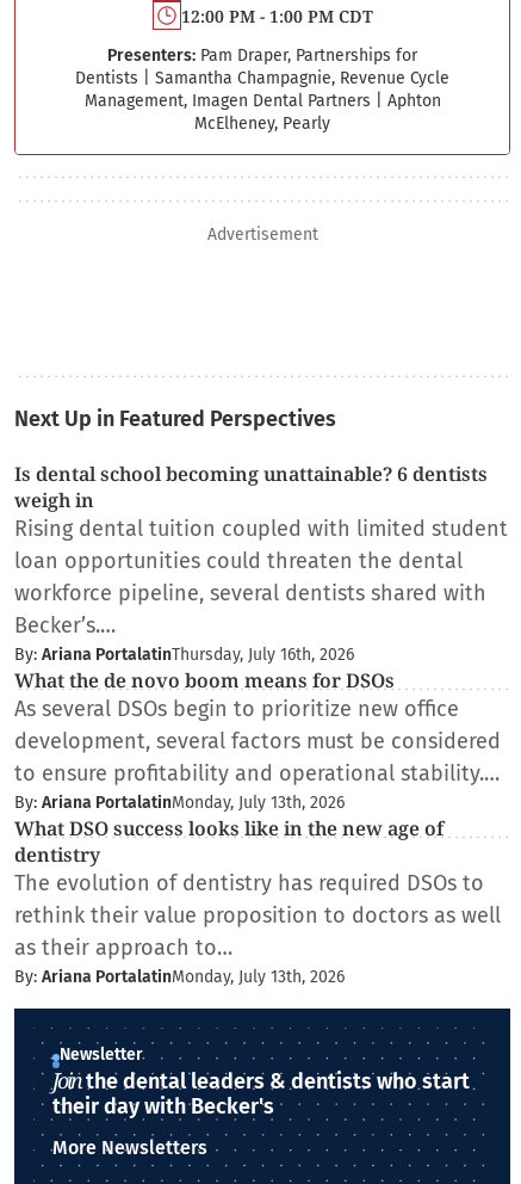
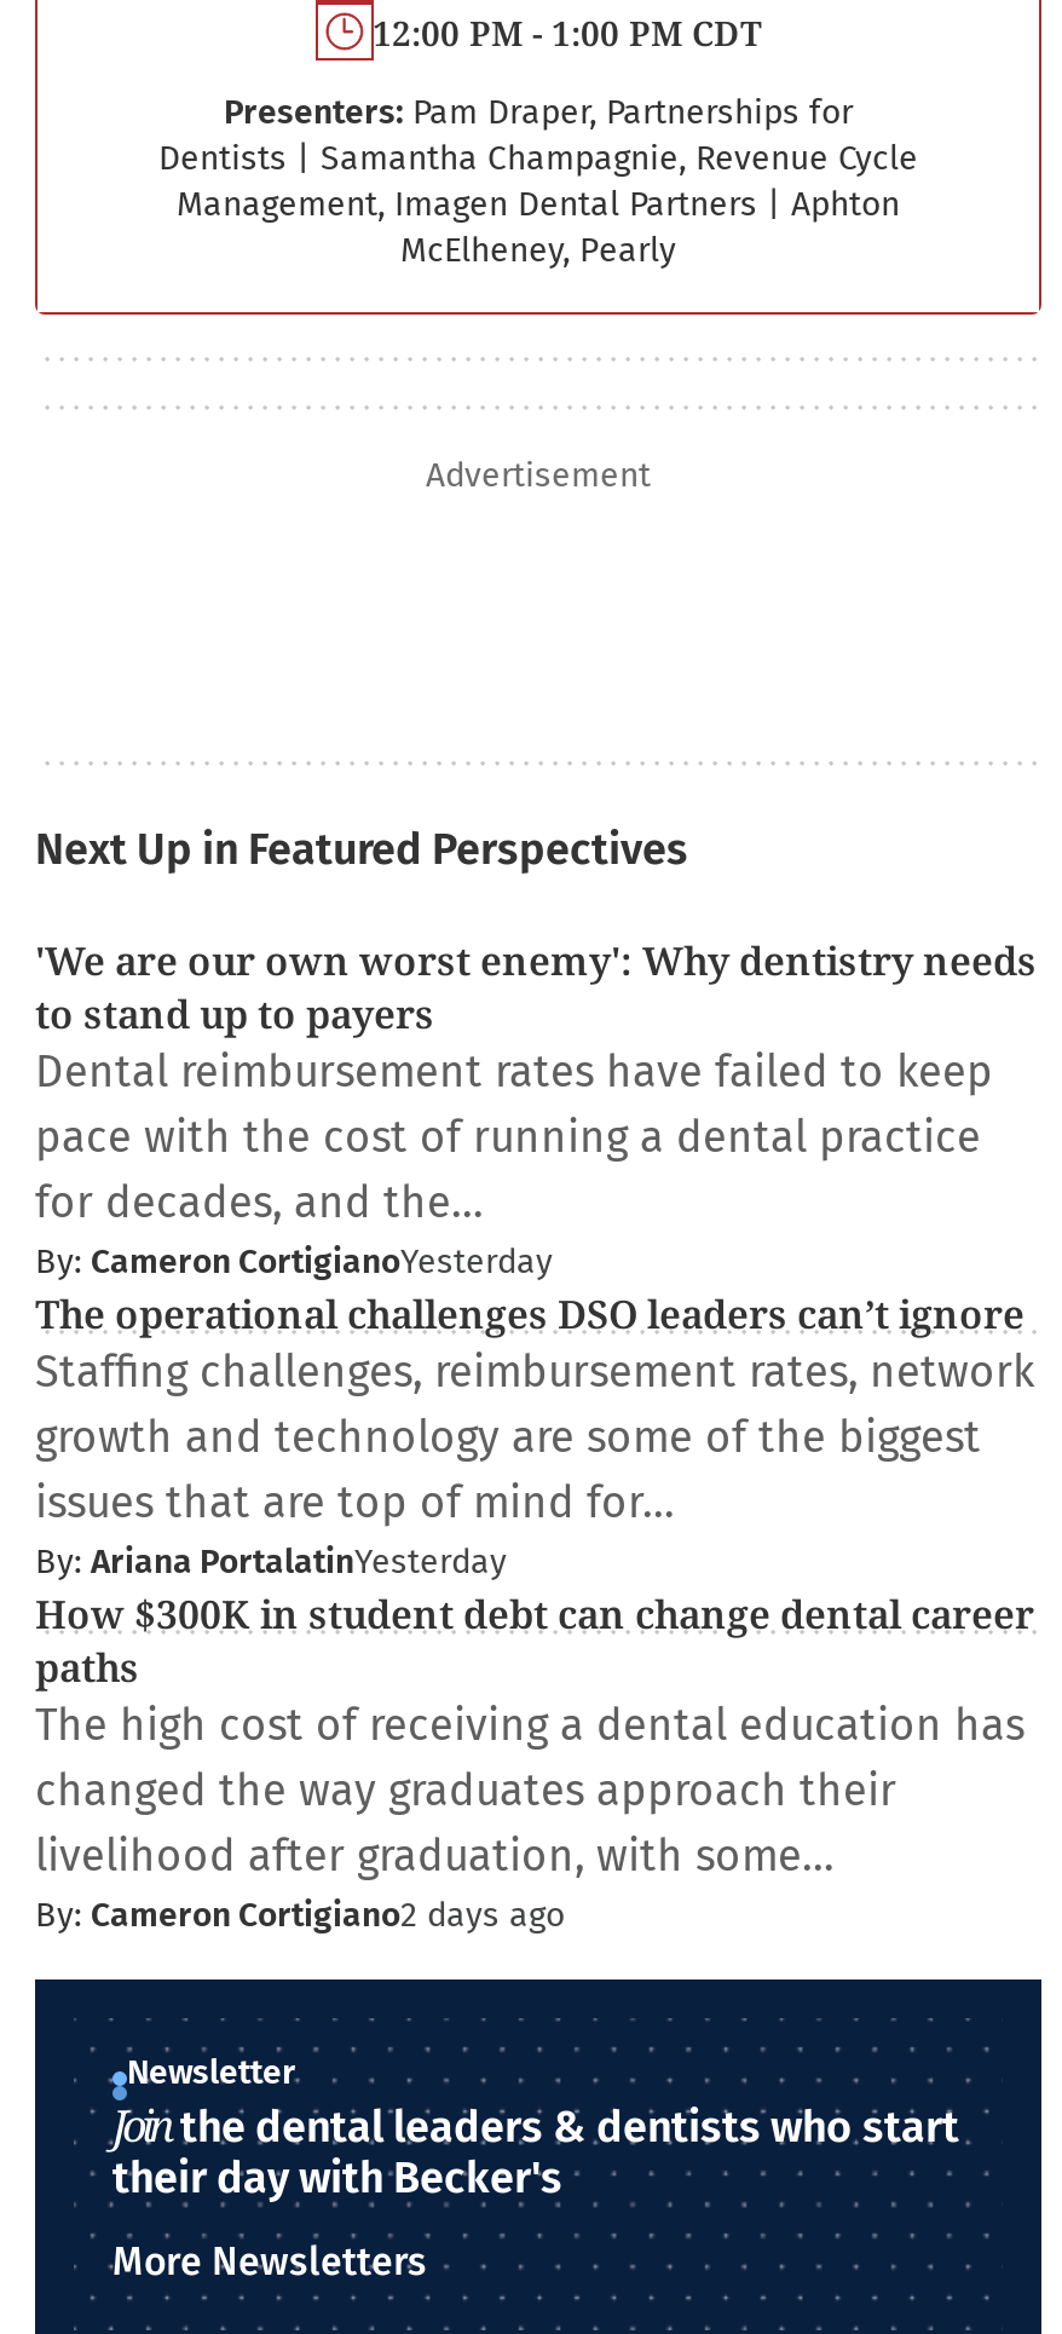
[14,461,508,987] Is dental school becoming unattainable? 6 dentists | weigh in | Rising dental tuition coupled with limited student | loan opportunities could threaten the dental | workforce pipeline, several dentists shared with | Becker’s.… | By: Ariana PortalatinThursday, July 16th, 2026 | What the de novo boom means for DSOs | As several DSOs begin to prioritize new office | development, several factors must be considered | to ensure profitability and operational stability.… | By: Ariana PortalatinMonday, July 13th, 2026 | What DSO success looks like in the new age of | dentistry | The evolution of dentistry has required DSOs to | rethink their value proposition to doctors as well | as their approach to… | By: Ariana PortalatinMonday, July 13th, 2026 -> [35,934,1037,1936] 'We are our own worst enemy': Why dentistry needs | to stand up to payers | Dental reimbursement rates have failed to keep | pace with the cost of running a dental practice | for decades, and the… | By: Cameron CortigianoYesterday | The operational challenges DSO leaders can’t ignore | Staffing challenges, reimbursement rates, network | growth and technology are some of the biggest | issues that are top of mind for… | By: Ariana PortalatinYesterday | How $300K in student debt can change dental career | paths | The high cost of receiving a dental education has | changed the way graduates approach their | livelihood after graduation, with some… | By: Cameron Cortigiano2 days ago

